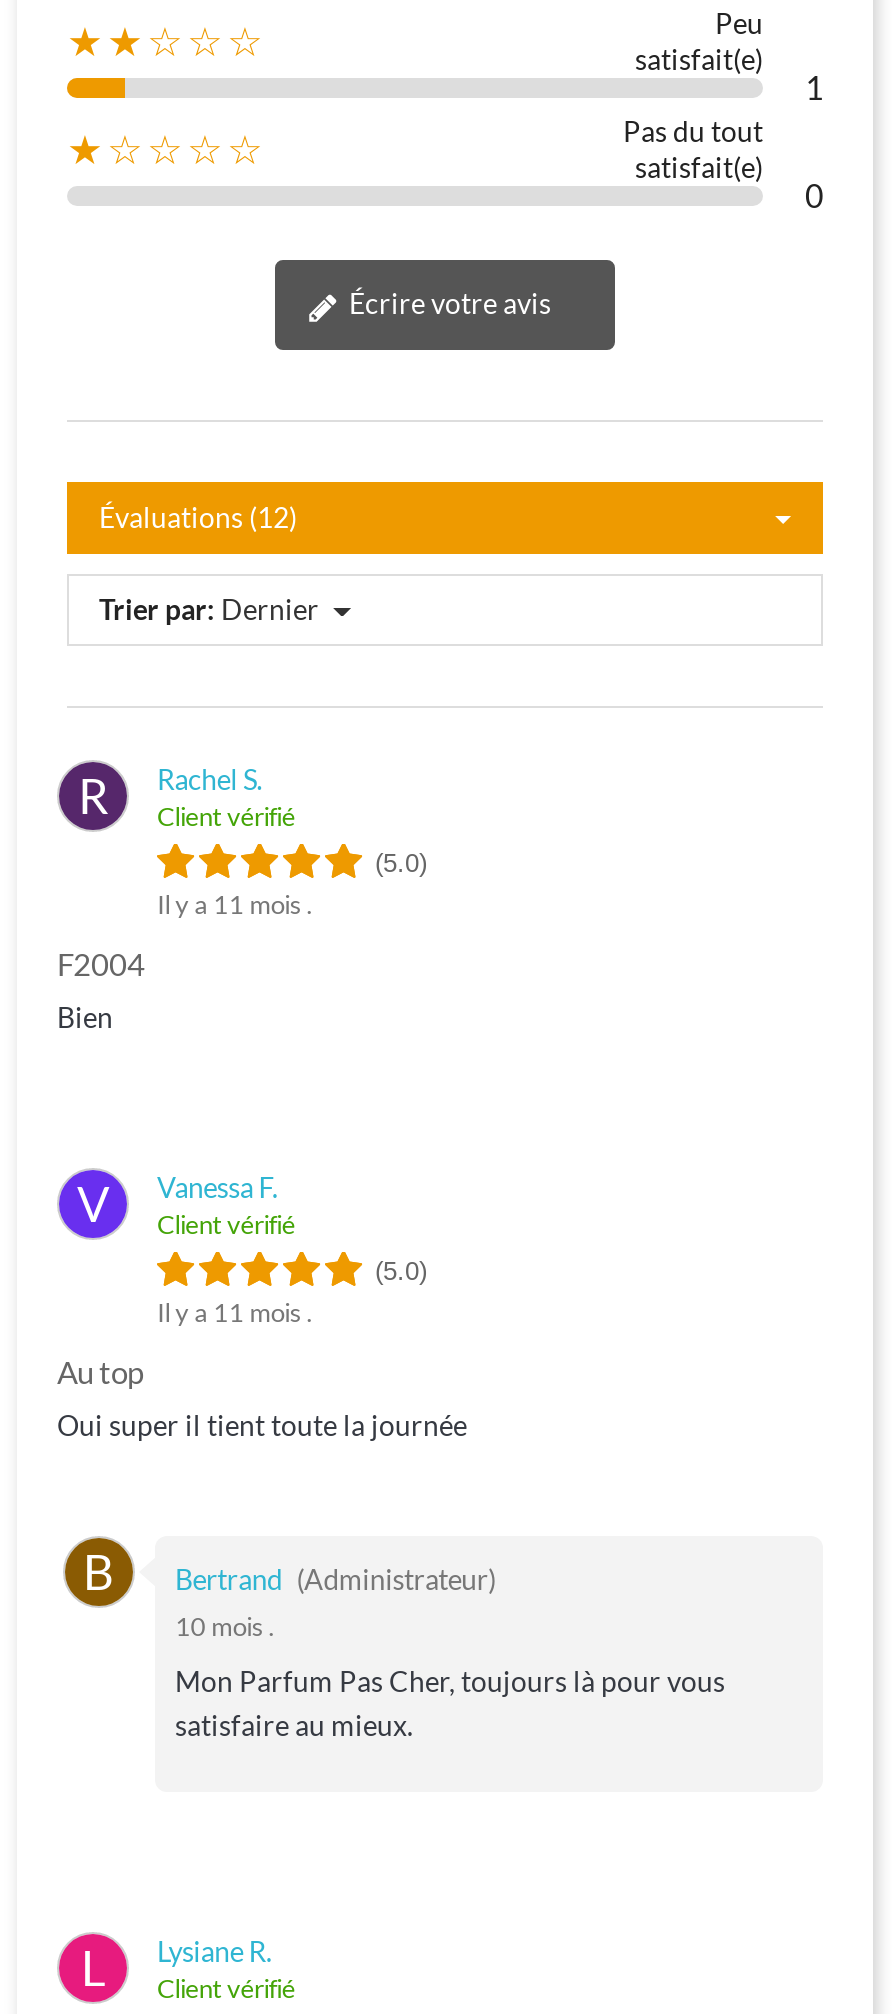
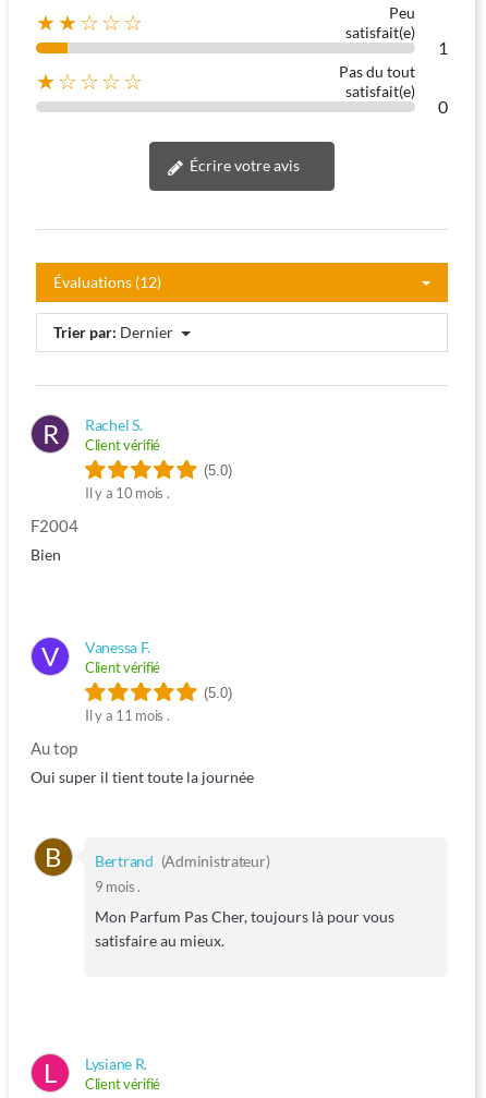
[157,888,312,920] Il y a 11 mois . -> [85,484,169,502] Il y a 10 mois .
[175,1610,274,1642] 10 mois . -> [95,878,140,895] 9 mois .

